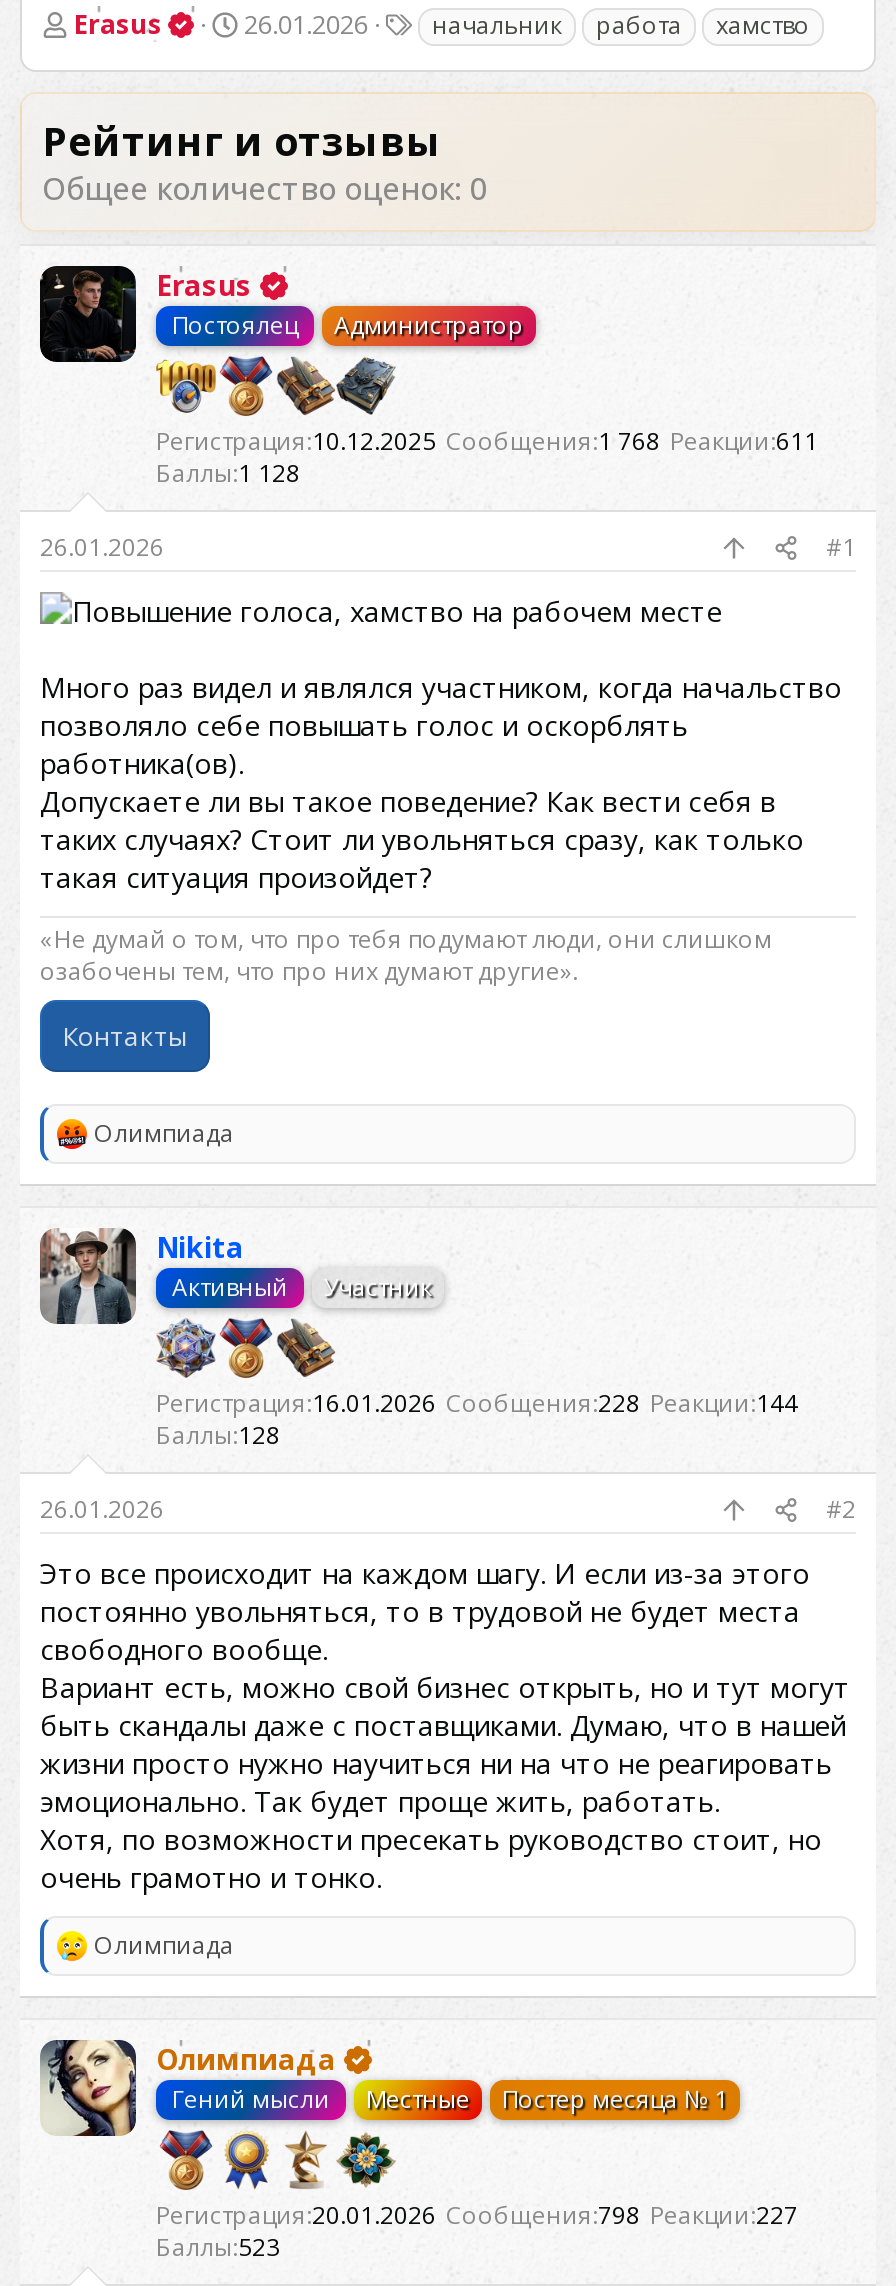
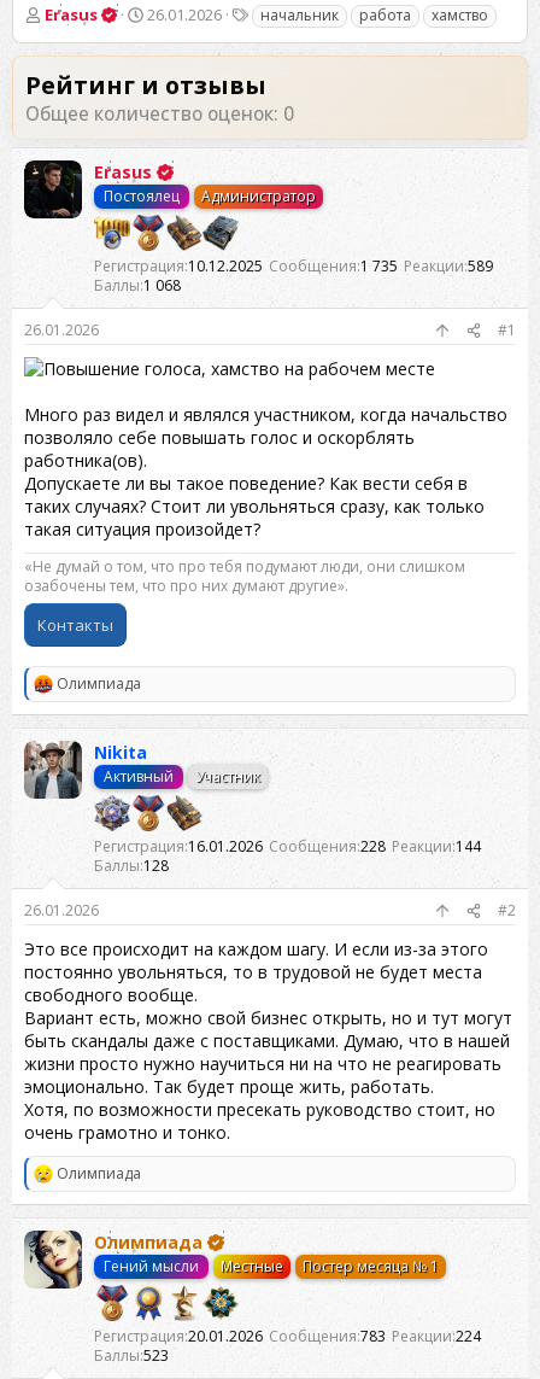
[156,424,818,458] Регистрация 10.12.2025 Сообщения 1 768 Реакции 611 -> [94,256,493,276] Регистрация 10.12.2025 Сообщения 1 735 Реакции 589
[156,456,300,490] Баллы 1 128 -> [94,275,181,296] Баллы 1 068
[156,2198,798,2232] Регистрация 20.01.2026 Сообщения 798 Реакции 227 -> [94,1326,481,1347] Регистрация 20.01.2026 Сообщения 783 Реакции 224

